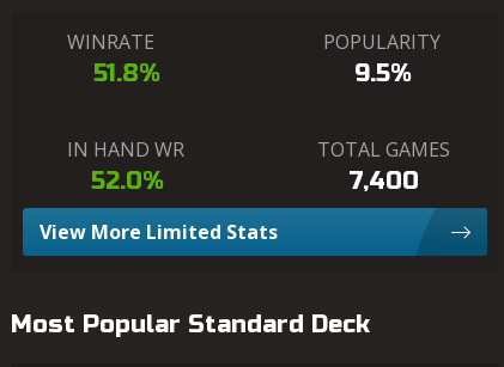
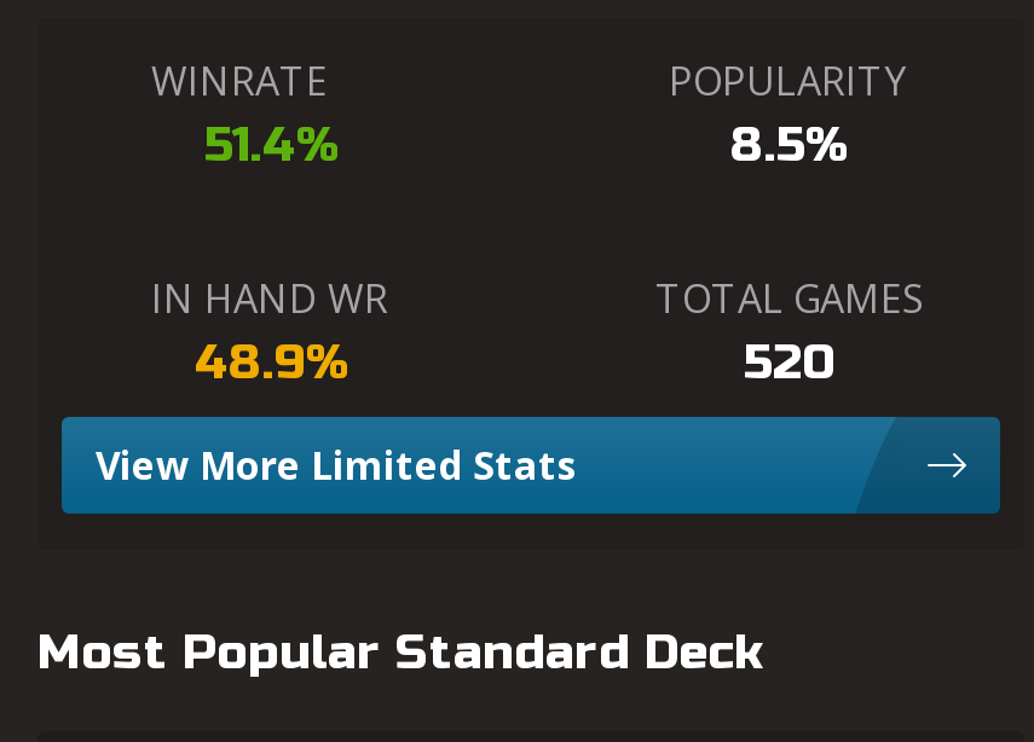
[93,59,160,88] 51.8% -> [204,115,340,175] 51.4%
[354,59,412,88] 9.5% -> [730,115,849,175] 8.5%
[90,166,163,196] 52.0% -> [195,332,350,393] 48.9%
[348,166,418,196] 7,400 -> [744,332,836,393] 520

